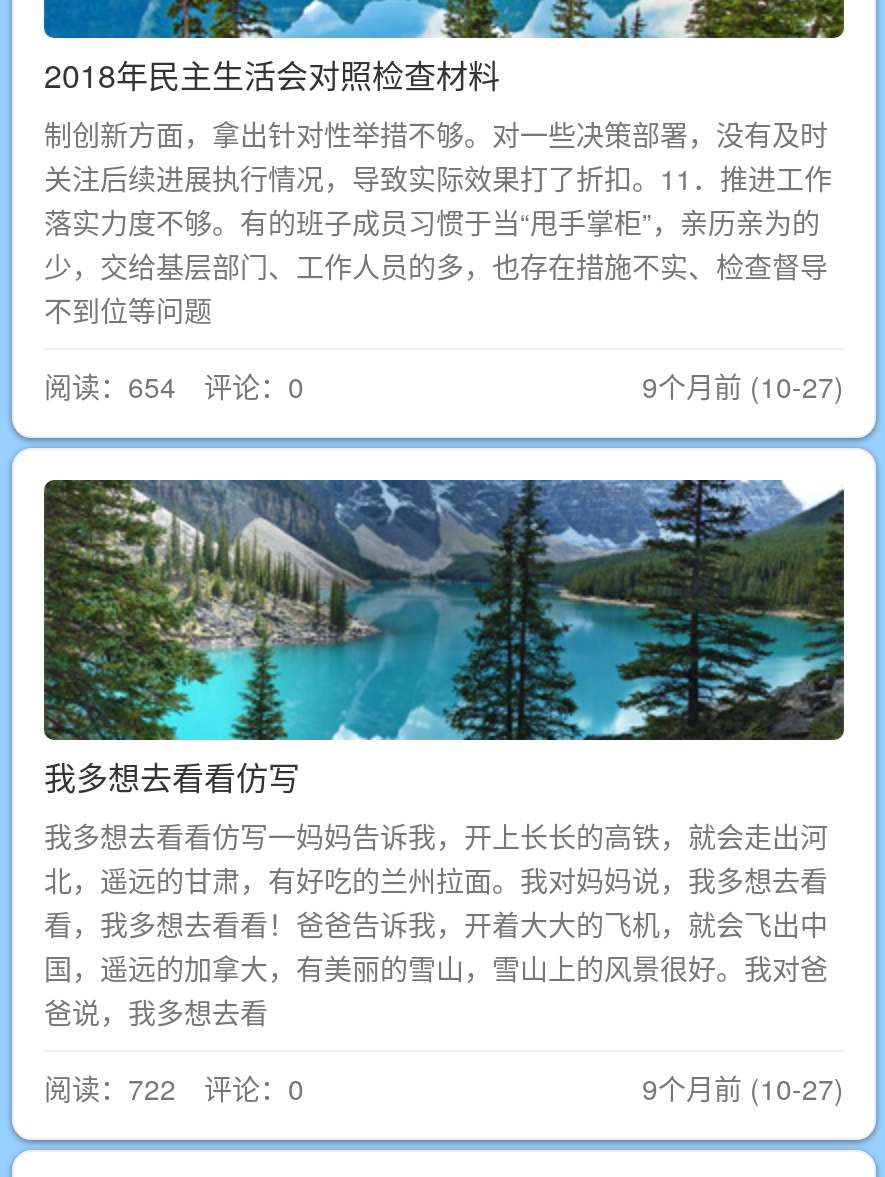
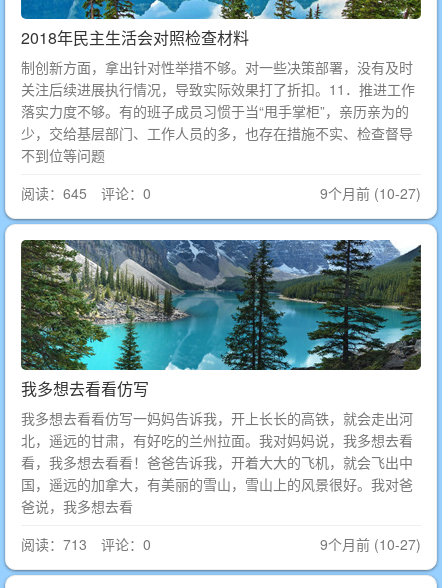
[44,366,304,406] 阅读：654 评论：0 -> [21,183,151,203] 阅读：645 评论：0
[44,1068,304,1108] 阅读：722 评论：0 -> [21,534,151,554] 阅读：713 评论：0

